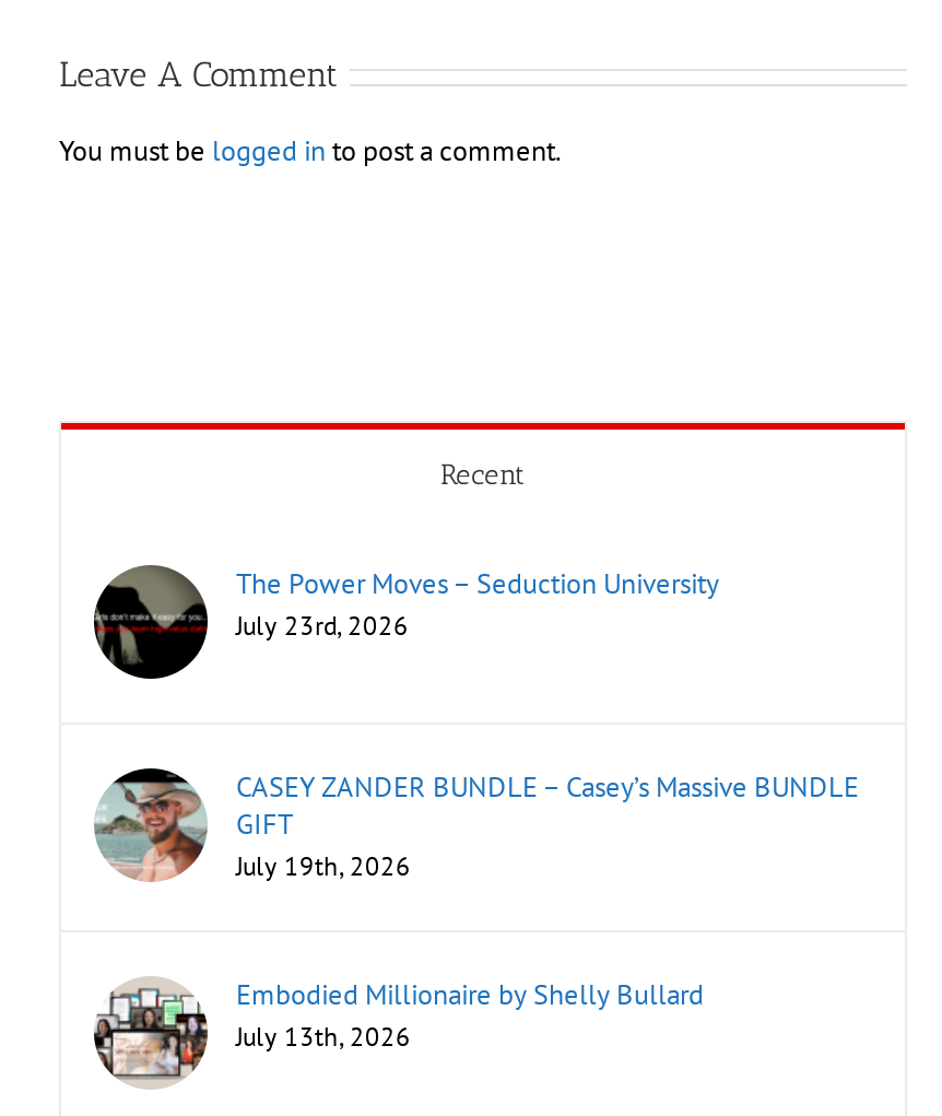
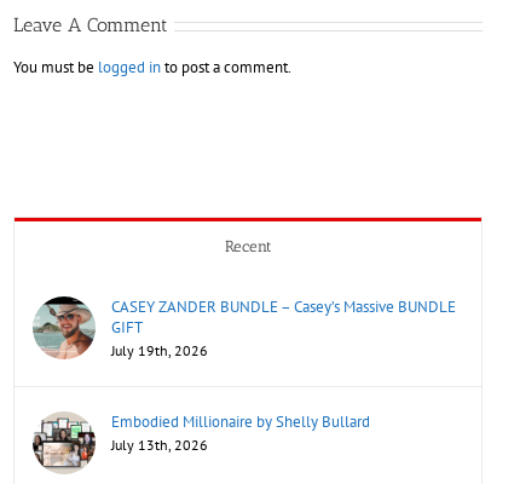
[94,565,719,681] [image] | The Power Moves – Seduction University | July 23rd, 2026 -> none

